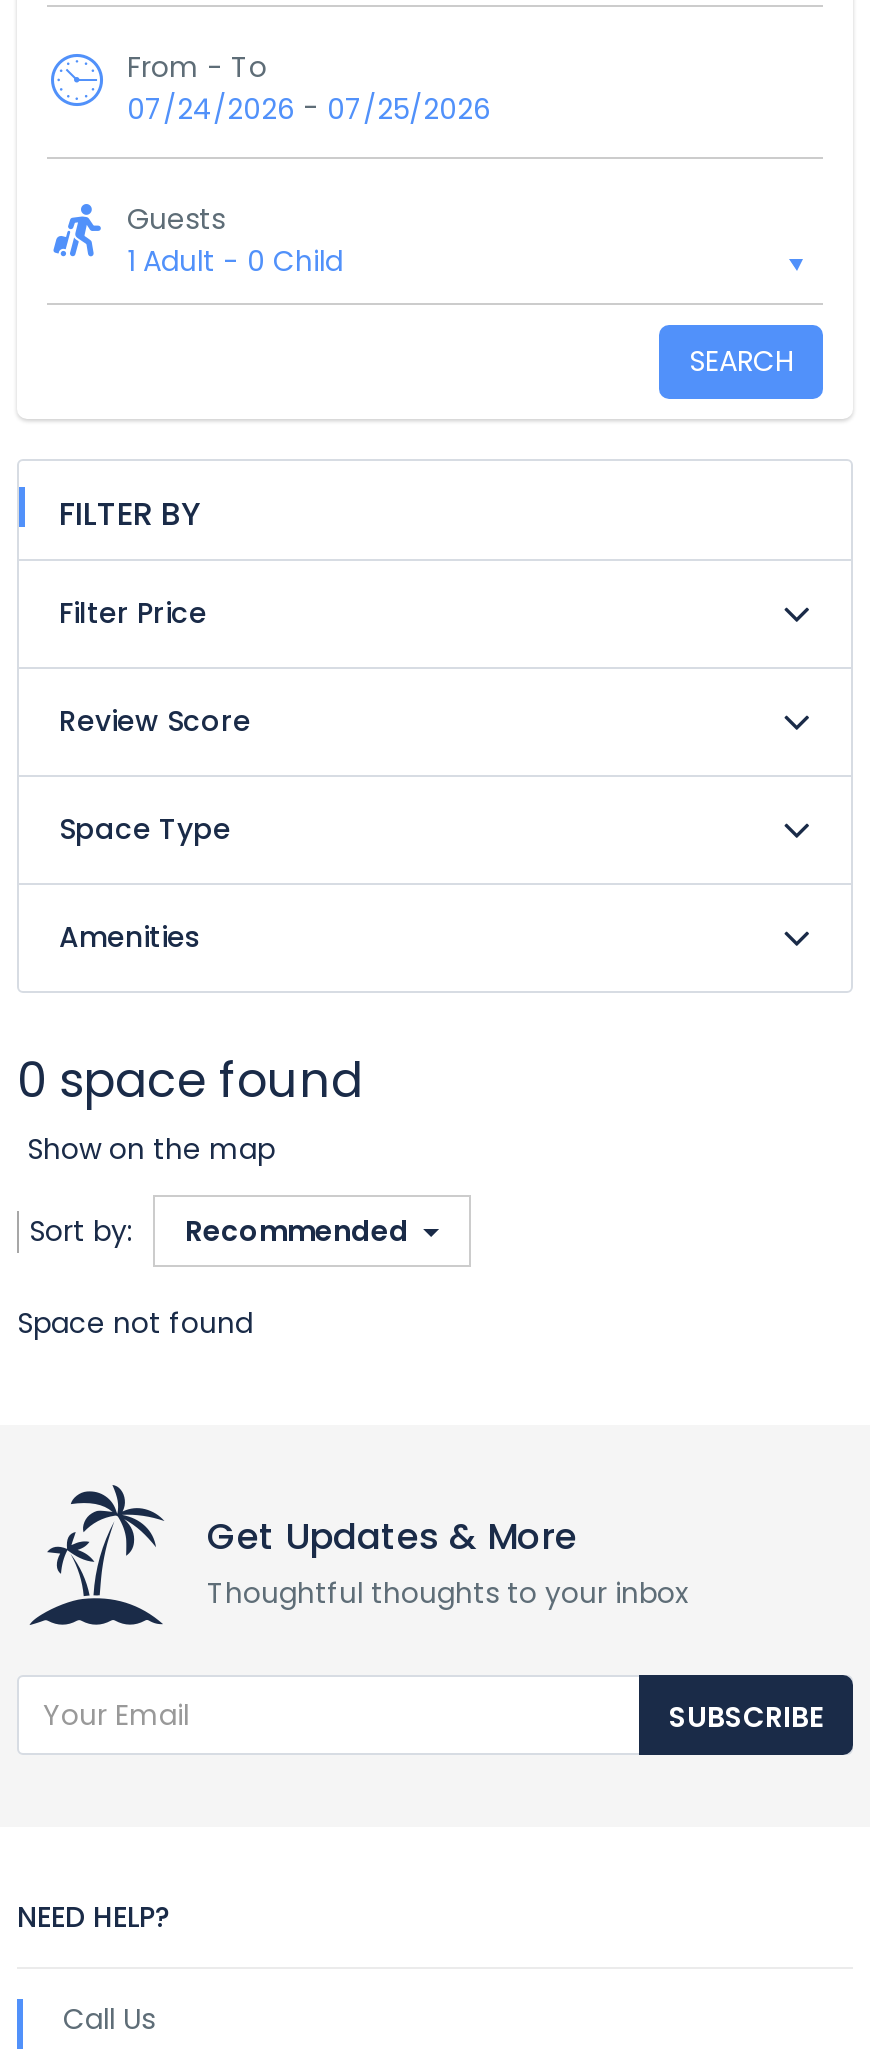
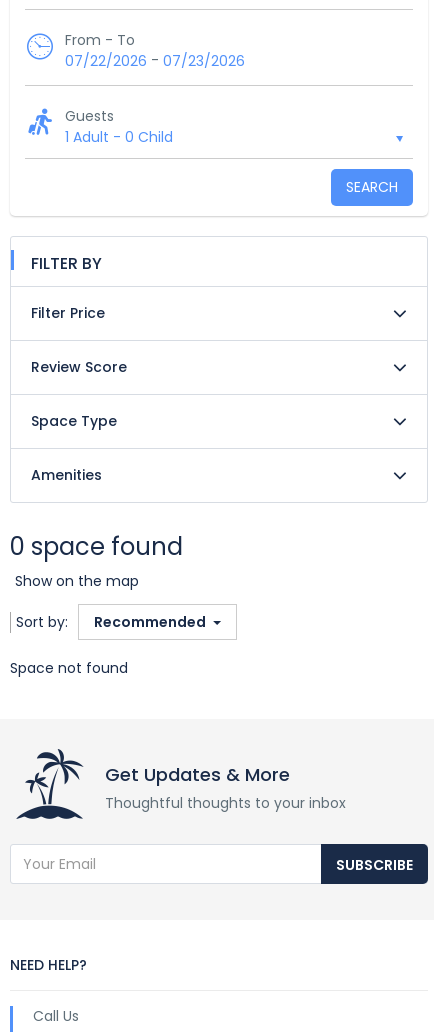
[127,87,491,129] 07/24/2026 - 07/25/2026 -> [65,50,245,71] 07/22/2026 - 07/23/2026

